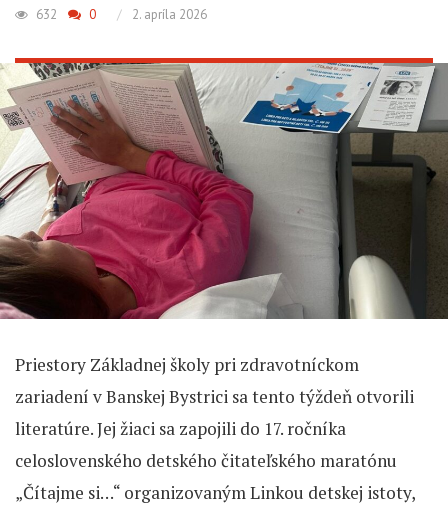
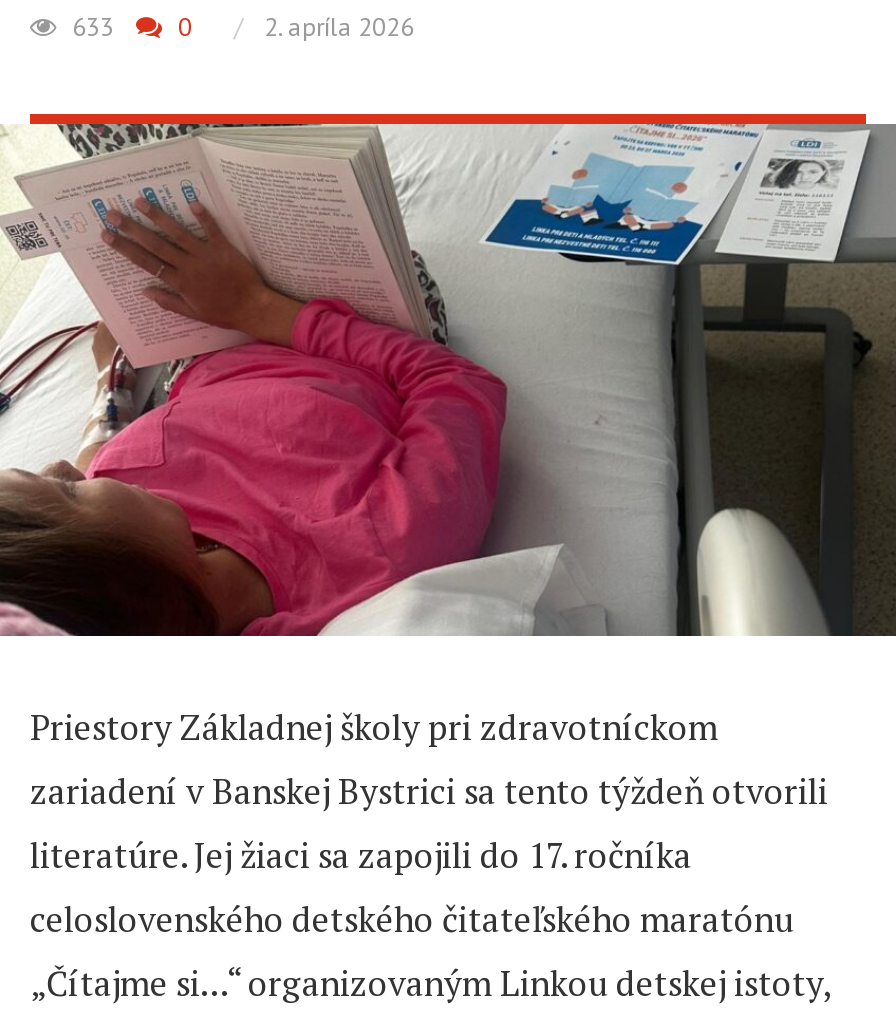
[36,6,207,23] 632 0 / 2. apríla 2026 -> [72,10,414,44] 633 0 / 2. apríla 2026

